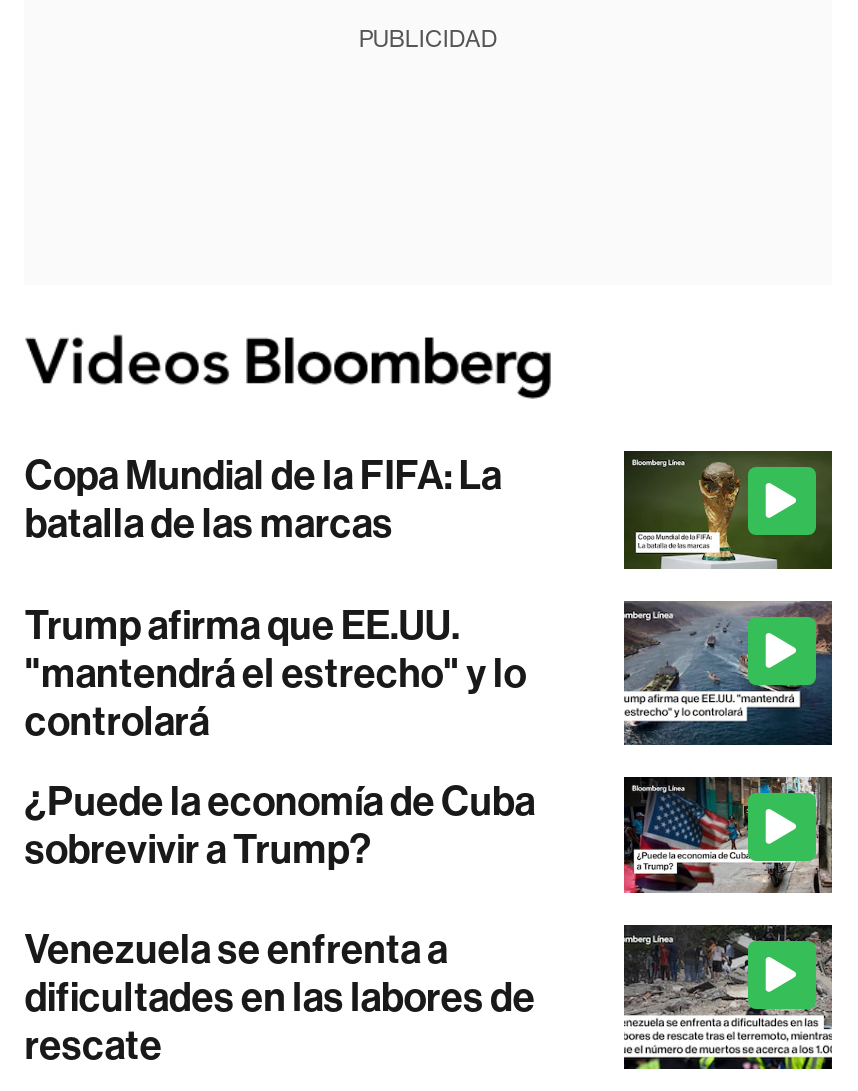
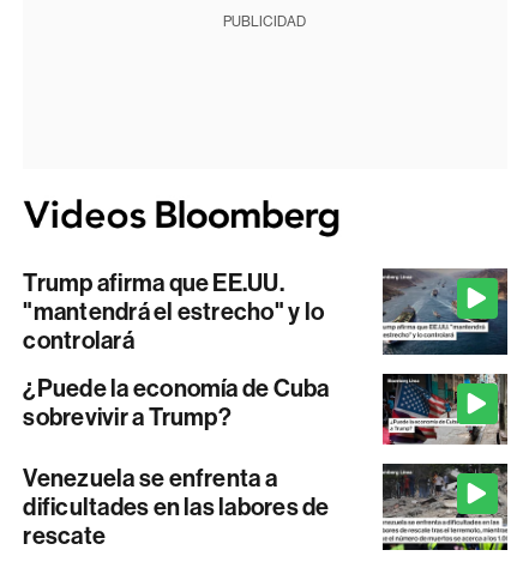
[25,452,502,548] Copa Mundial de la FIFA: La | batalla de las marcas -> none
[622,451,832,573] [image] -> none

